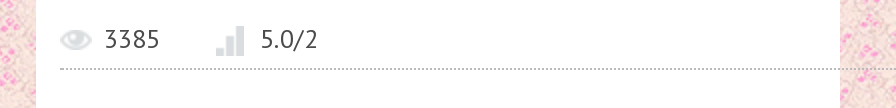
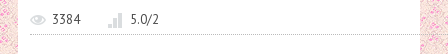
[104,22,160,56] 3385 -> [52,11,80,28] 3384

